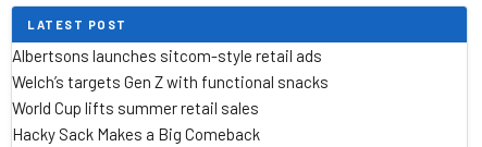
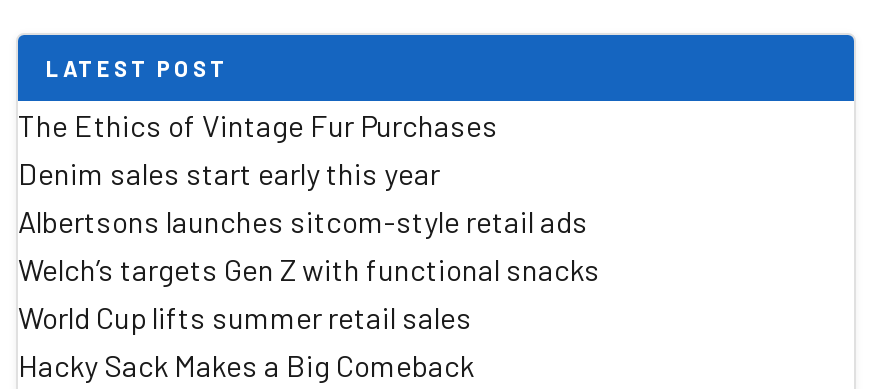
none -> [18,106,498,190] The Ethics of Vintage Fur Purchases | Denim sales start early this year

